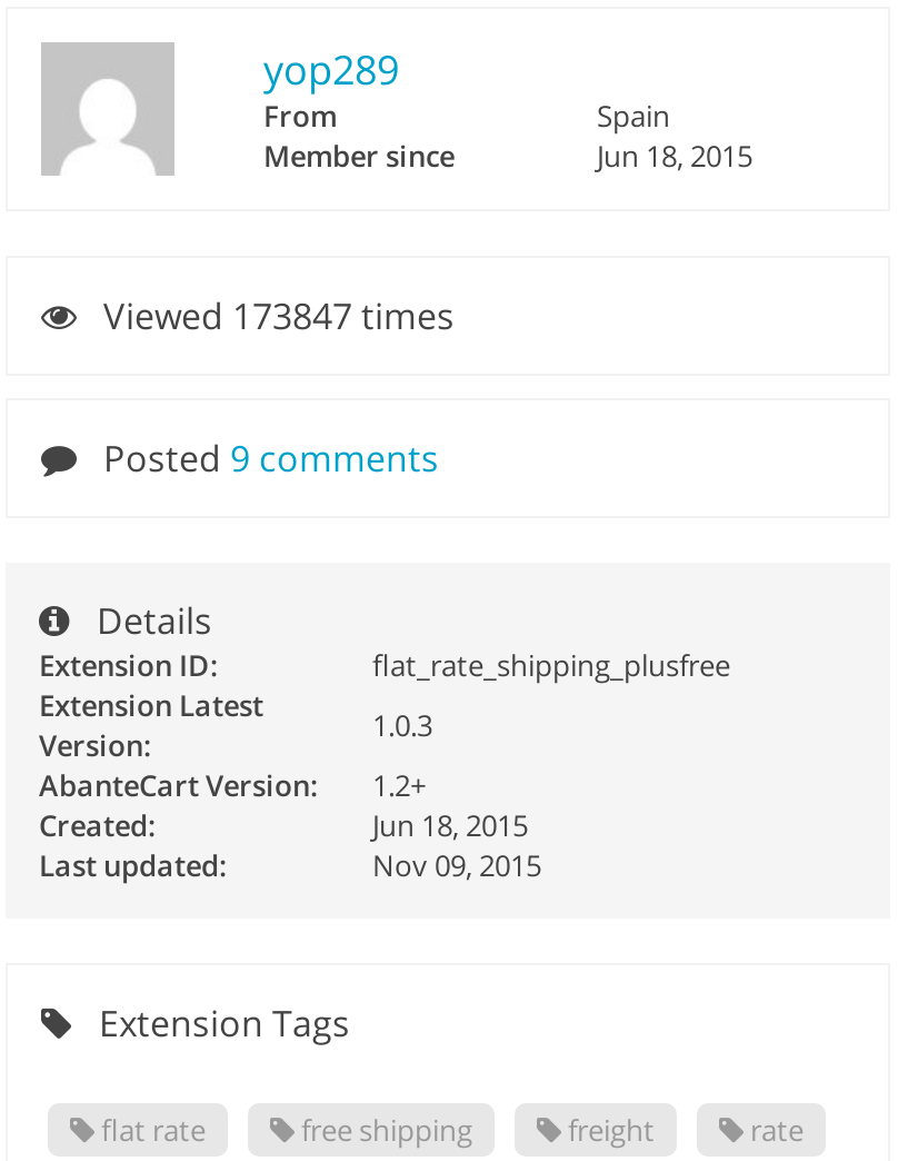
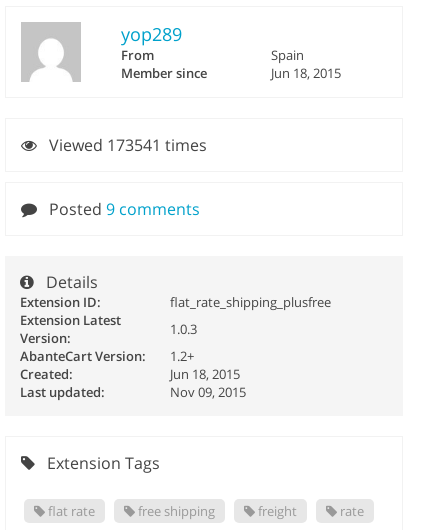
[77,292,455,341] Viewed 173847 times -> [37,134,207,156] Viewed 173541 times

